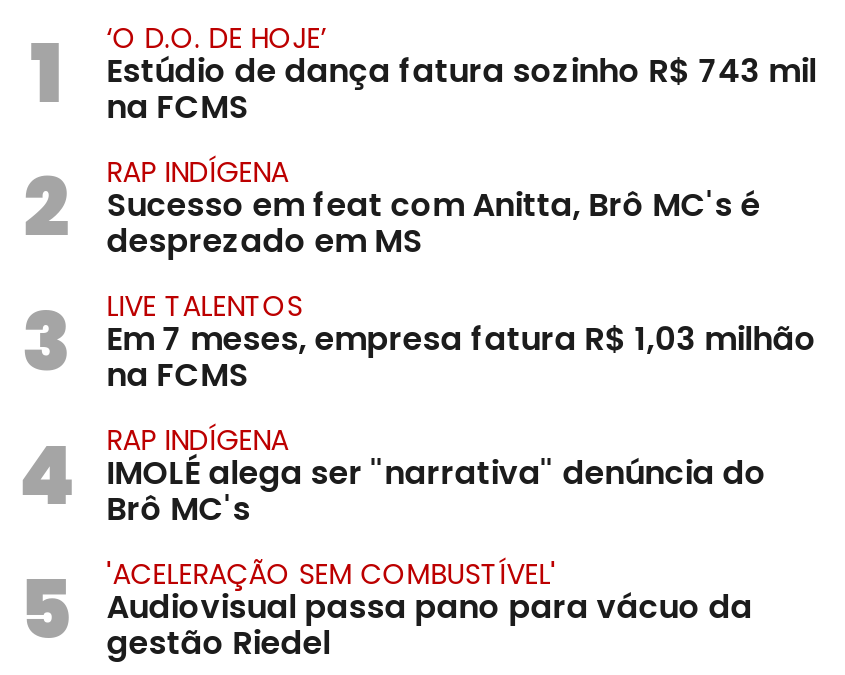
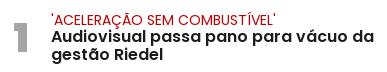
[19,18,817,666] ‘O D.O. DE HOJE’ | Estúdio de dança fatura sozinho R$ 743 mil | na FCMS | 2 | RAP INDÍGENA | Sucesso em feat com Anitta, Brô MC's é | desprezado em MS | 3 | LIVE TALENTOS | Em 7 meses, empresa fatura R$ 1,03 milhão | na FCMS | 4 | RAP INDÍGENA | IMOLÉ alega ser "narrativa" denúncia do | Brô MC's | 5 -> none

